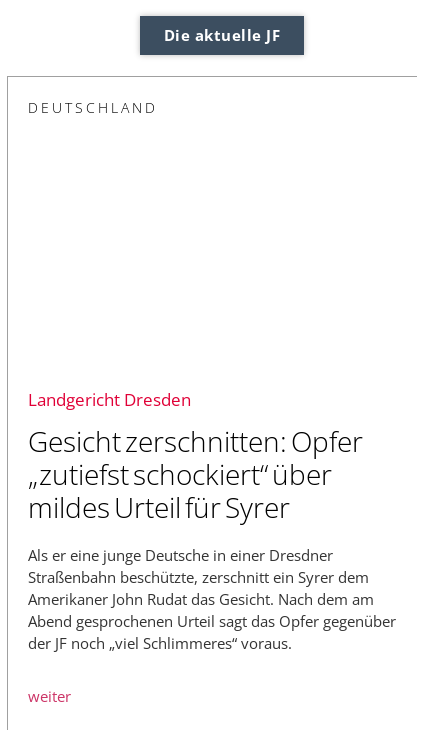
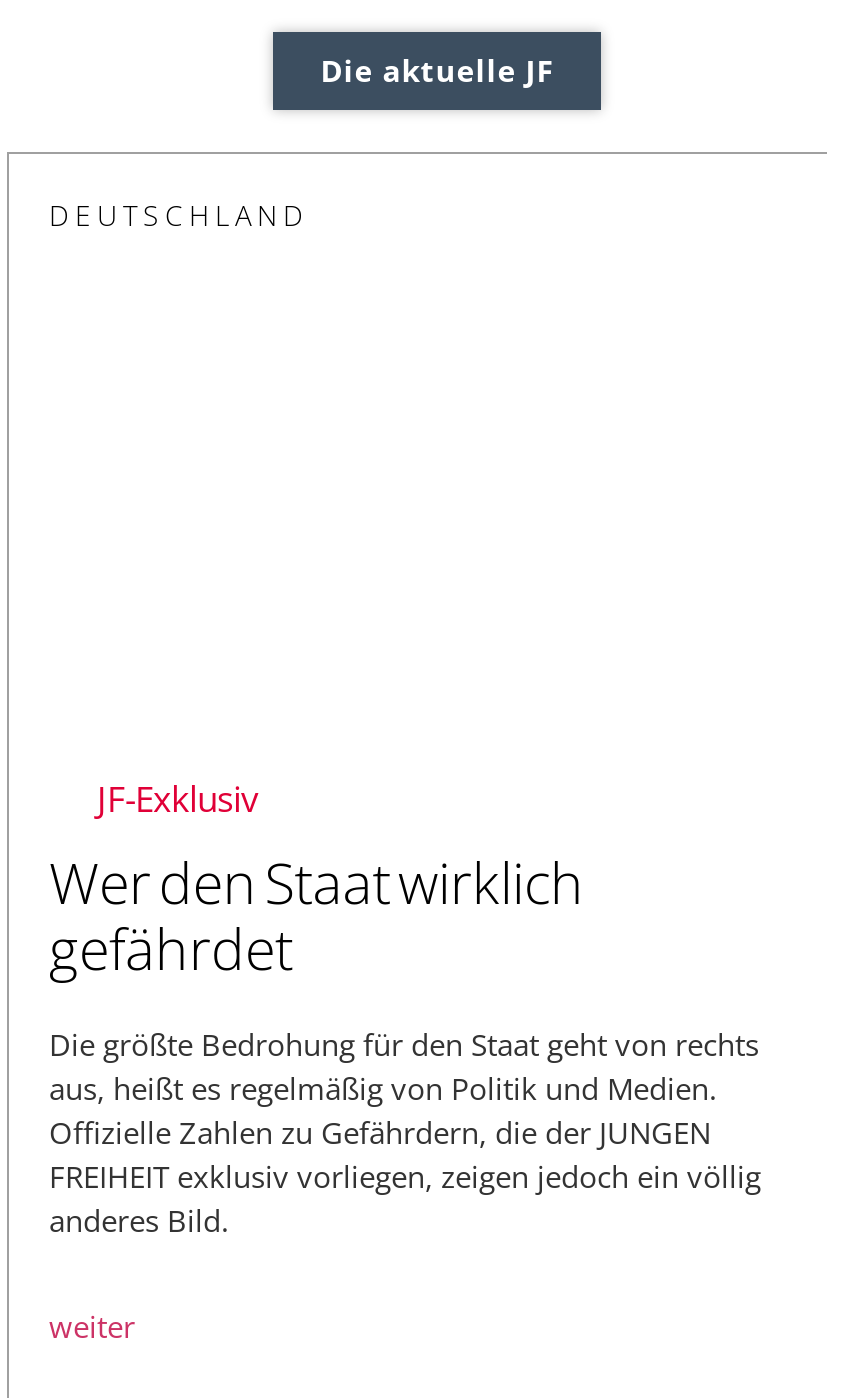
[28,387,363,526] Landgericht Dresden | Gesicht zerschnitten: Opfer | „zutiefst schockiert“ über | mildes Urteil für Syrer -> [49,775,584,987] JF-Exklusiv | Wer den Staat wirklich | gefährdet
[28,545,396,653] Als er eine junge Deutsche in einer Dresdner | Straßenbahn beschützte, zerschnitt ein Syrer dem | Amerikaner John Rudat das Gesicht. Nach dem am | Abend gesprochenen Urteil sagt das Opfer gegenüber | der JF noch „viel Schlimmeres“ voraus. -> [49,1025,761,1241] Die größte Bedrohung für den Staat geht von rechts | aus, heißt es regelmäßig von Politik und Medien. | Offizielle Zahlen zu Gefährdern, die der JUNGEN | FREIHEIT exklusiv vorliegen, zeigen jedoch ein völlig | anderes Bild.

